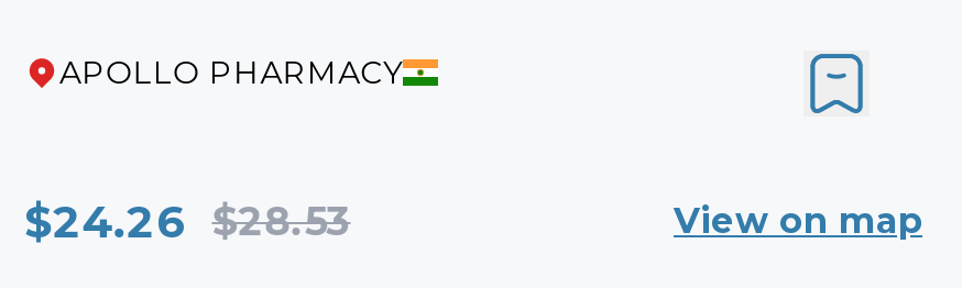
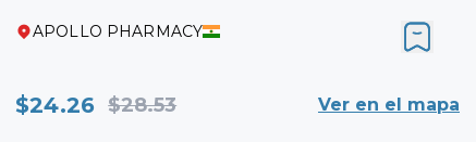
[674,201,922,243] View on map -> [318,95,460,115] Ver en el mapa

